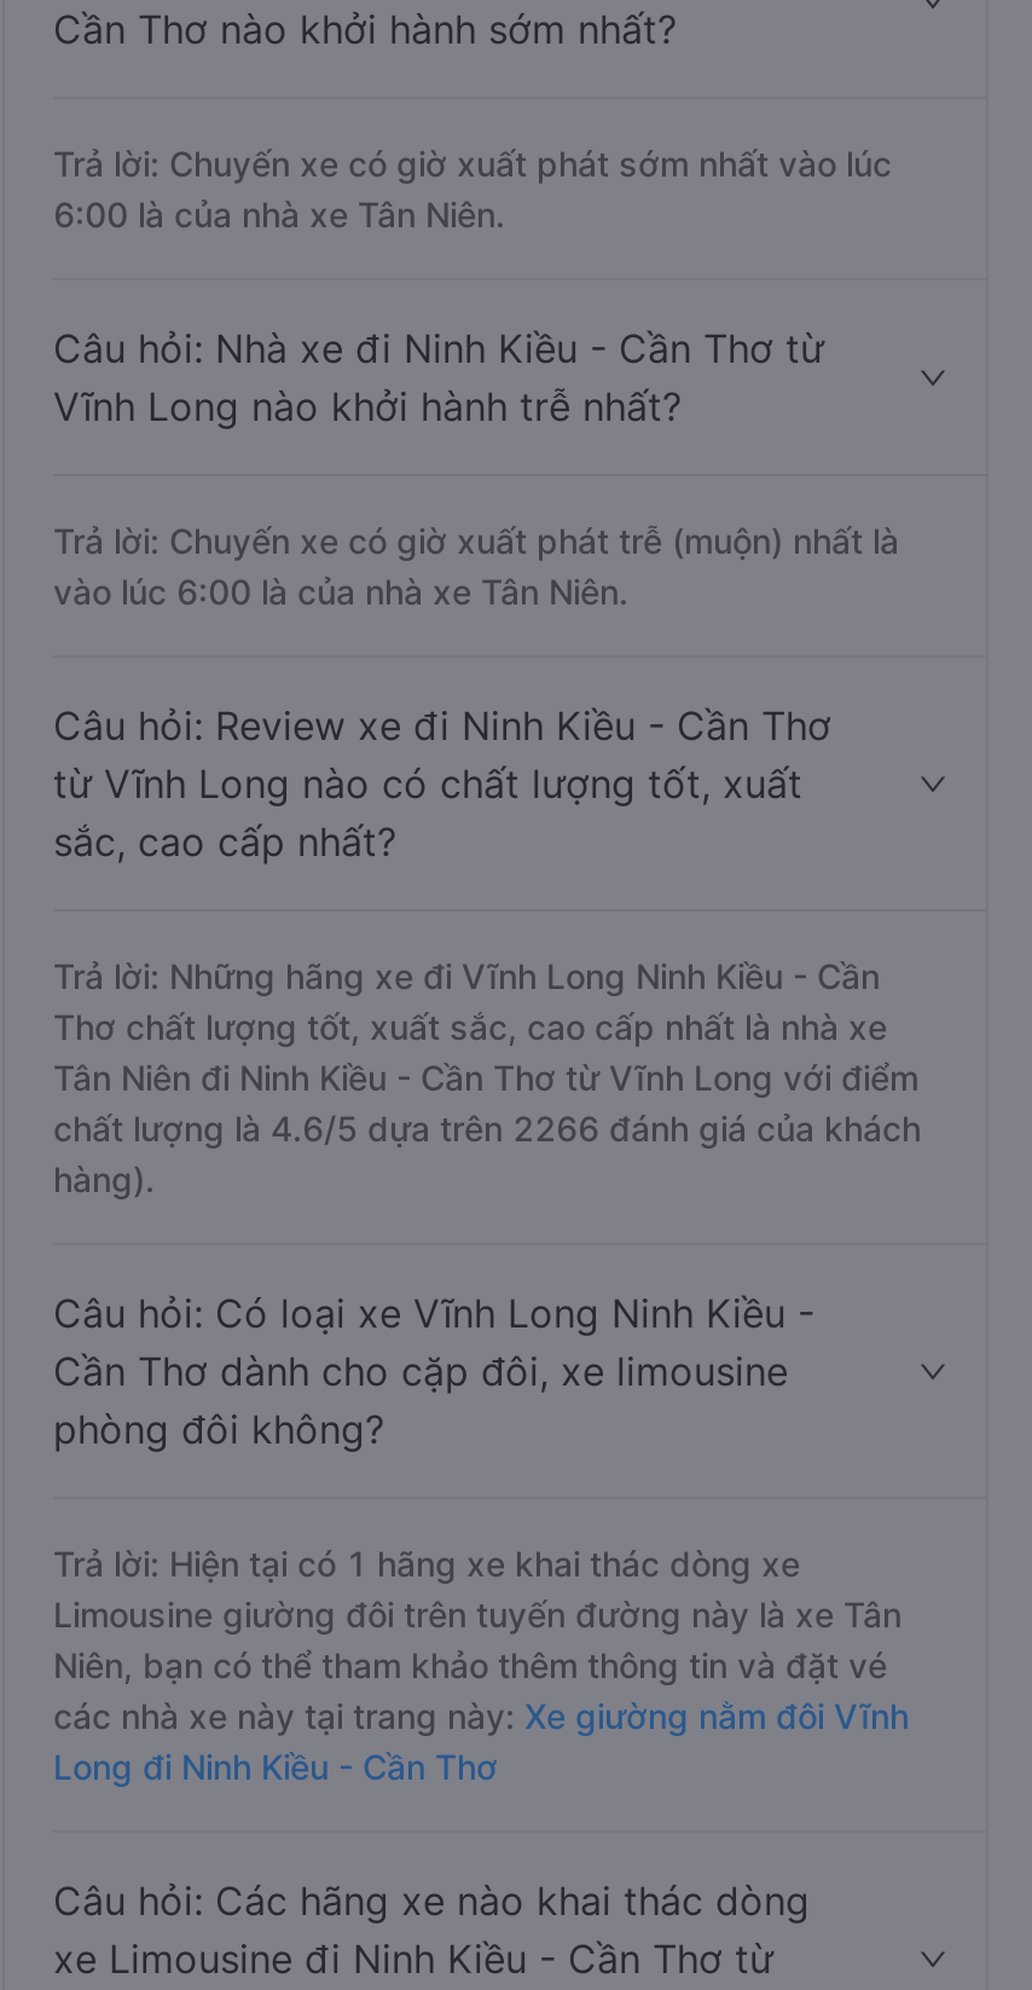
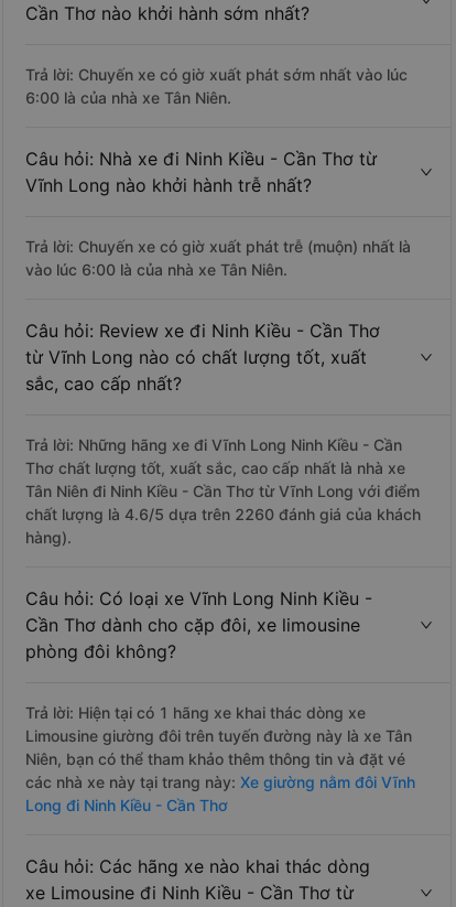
[53,1107,921,1149] chất lượng là 4.6/5 dựa trên 2266 đánh giá của khách -> [25,505,421,523] chất lượng là 4.6/5 dựa trên 2260 đánh giá của khách

